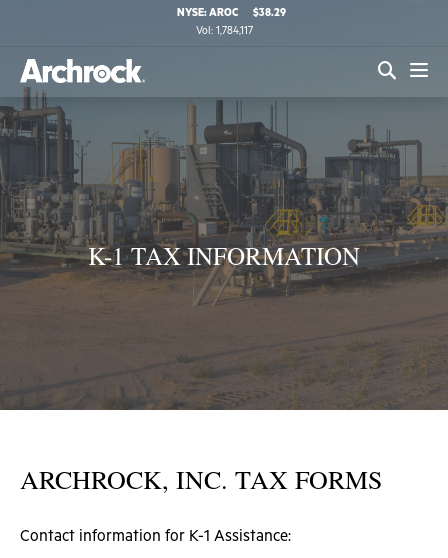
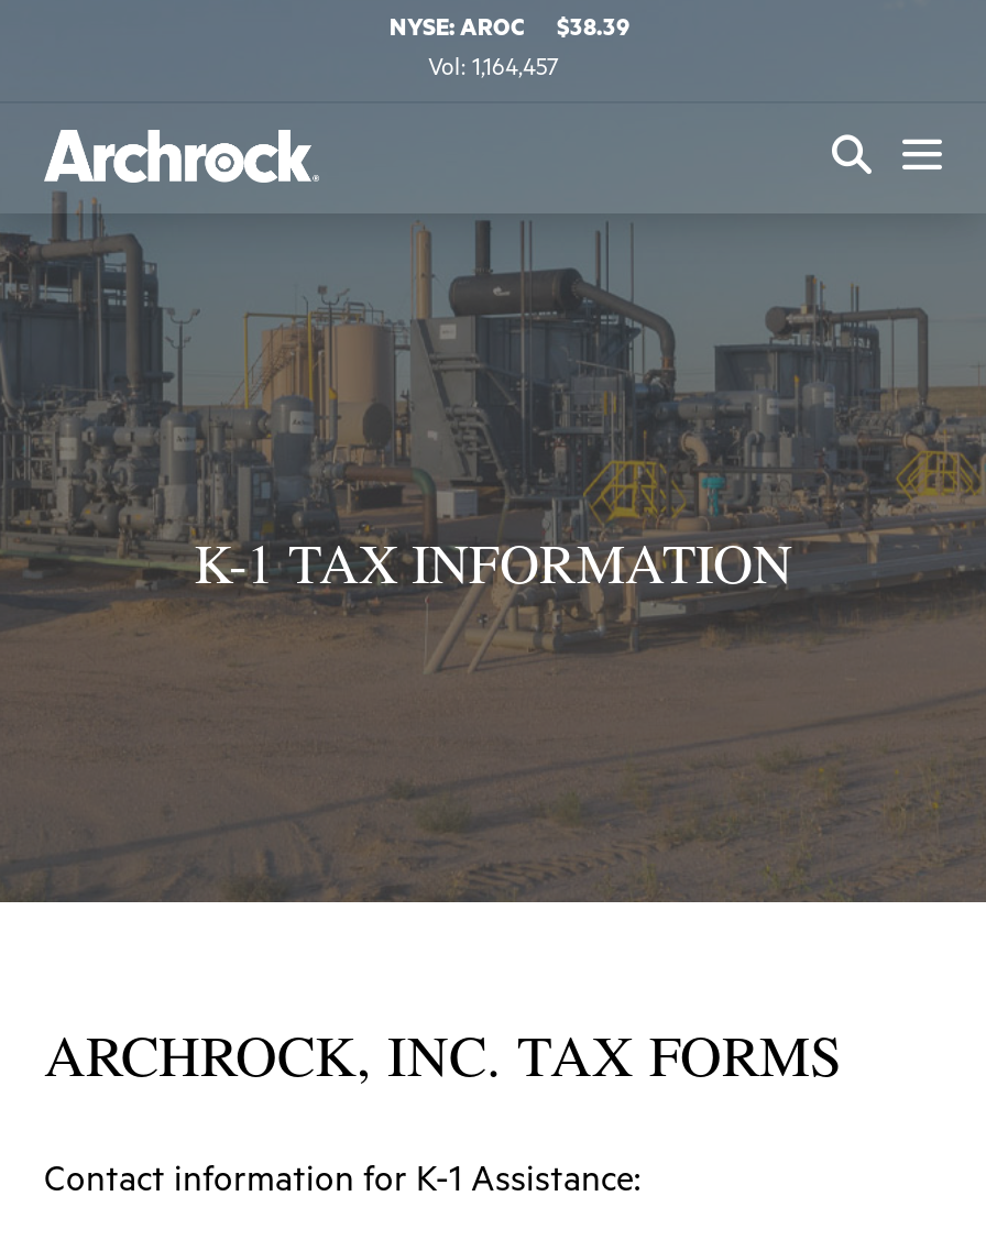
[177,8,286,20] NYSE: AROC $38.29 -> [390,18,629,44] NYSE: AROC $38.39
[195,26,252,38] Vol: 1,784,117 -> [428,57,558,84] Vol: 1,164,457

